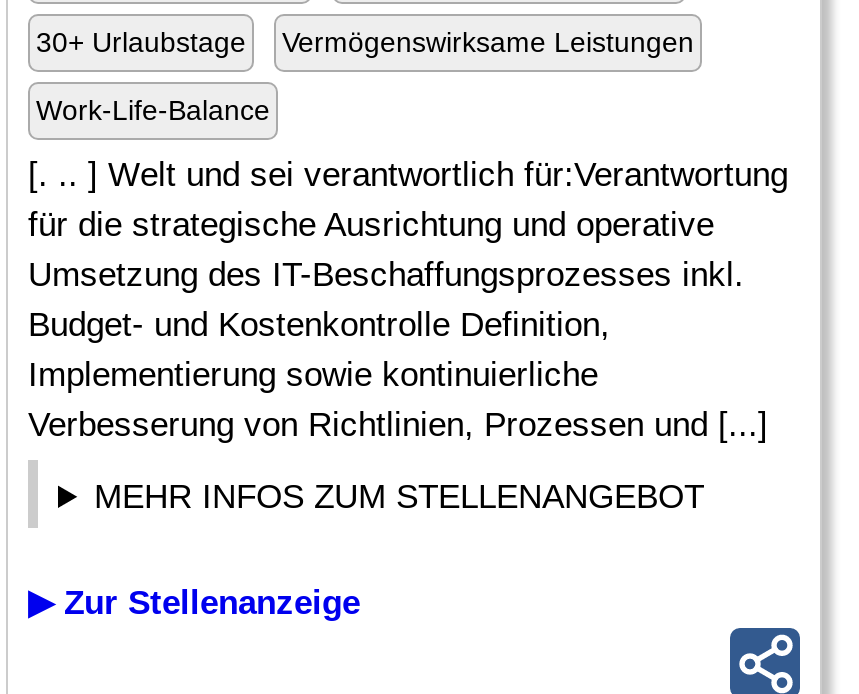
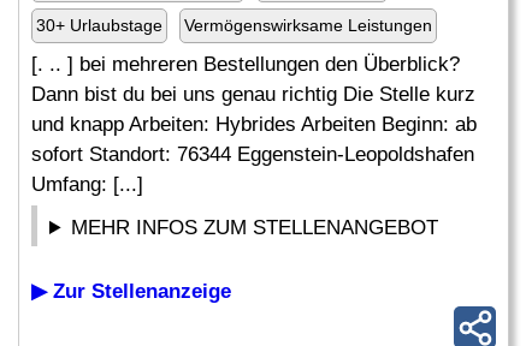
[28,94,788,444] Work-Life-Balance | [. .. ] Welt und sei verantwortlich für:Verantwortung | für die strategische Ausrichtung und operative | Umsetzung des IT-Beschaffungsprozesses inkl. | Budget- und Kostenkontrolle Definition, | Implementierung sowie kontinuierliche | Verbesserung von Richtlinien, Prozessen und [...] -> [31,53,477,196] [. .. ] bei mehreren Bestellungen den Überblick? | Dann bist du bei uns genau richtig Die Stelle kurz | und knapp Arbeiten: Hybrides Arbeiten Beginn: ab | sofort Standort: 76344 Eggenstein-Leopoldshafen | Umfang: [...]

